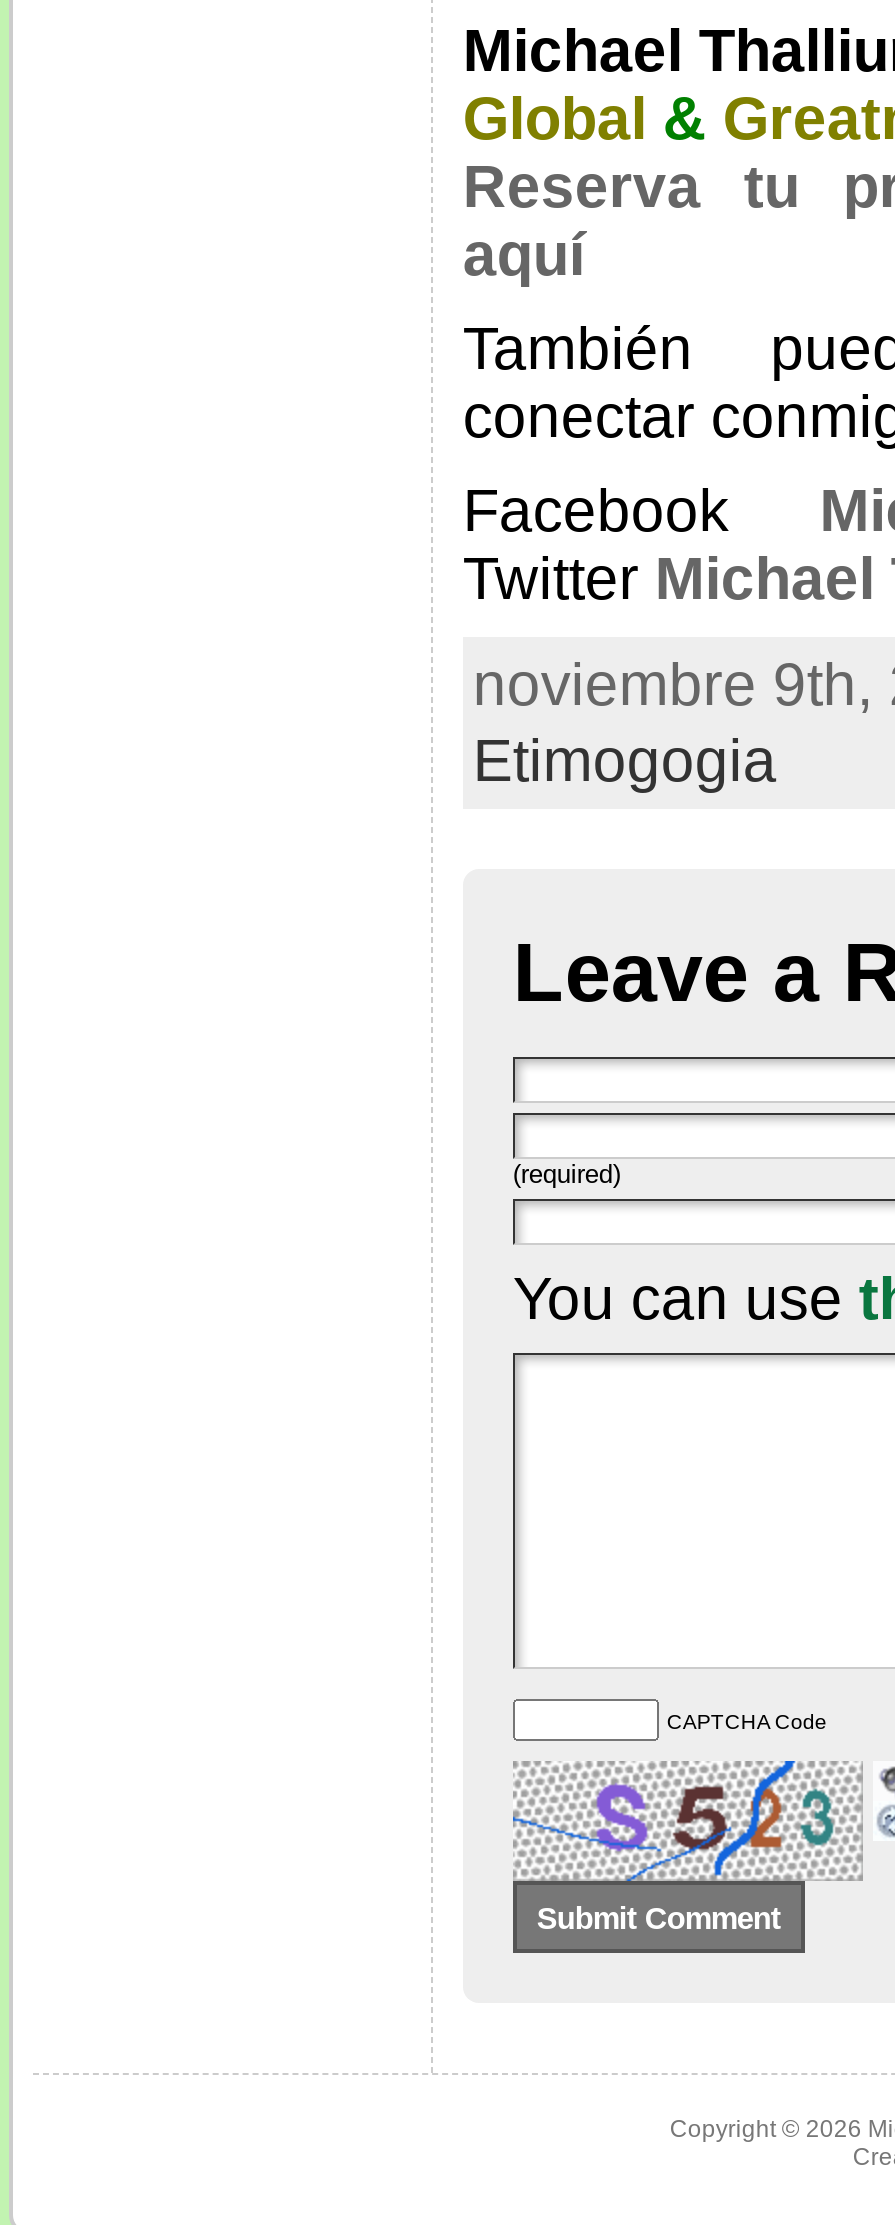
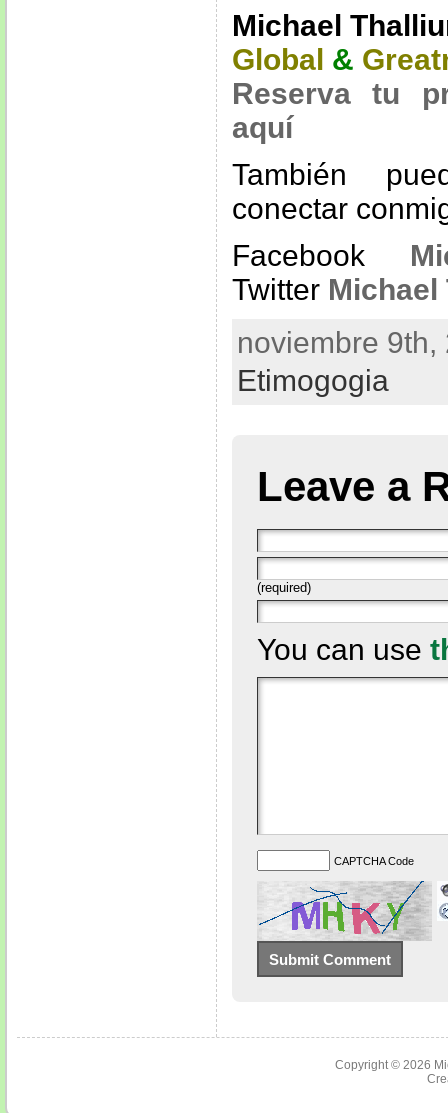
[511,1759,863,1881] [image] -> [257,880,431,942] [image]

